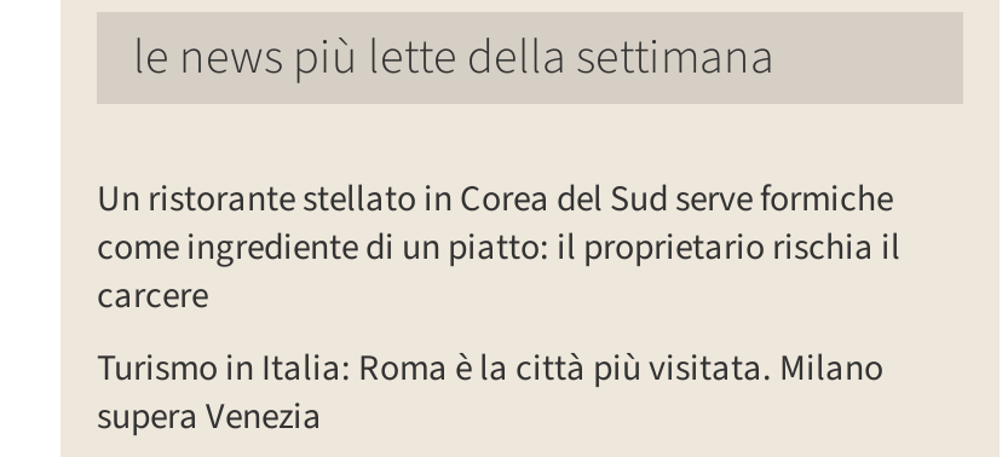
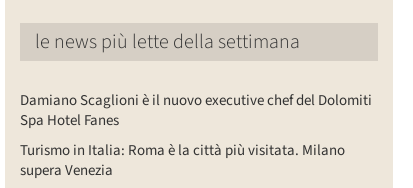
[97,175,900,323] Un ristorante stellato in Corea del Sud serve formiche | come ingrediente di un piatto: il proprietario rischia il | carcere -> [20,90,372,131] Damiano Scaglioni è il nuovo executive chef del Dolomiti | Spa Hotel Fanes

